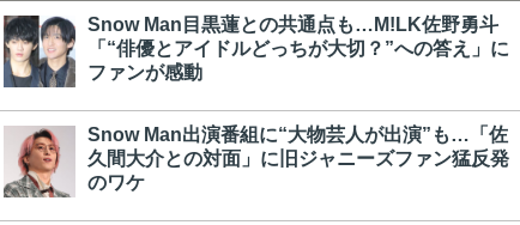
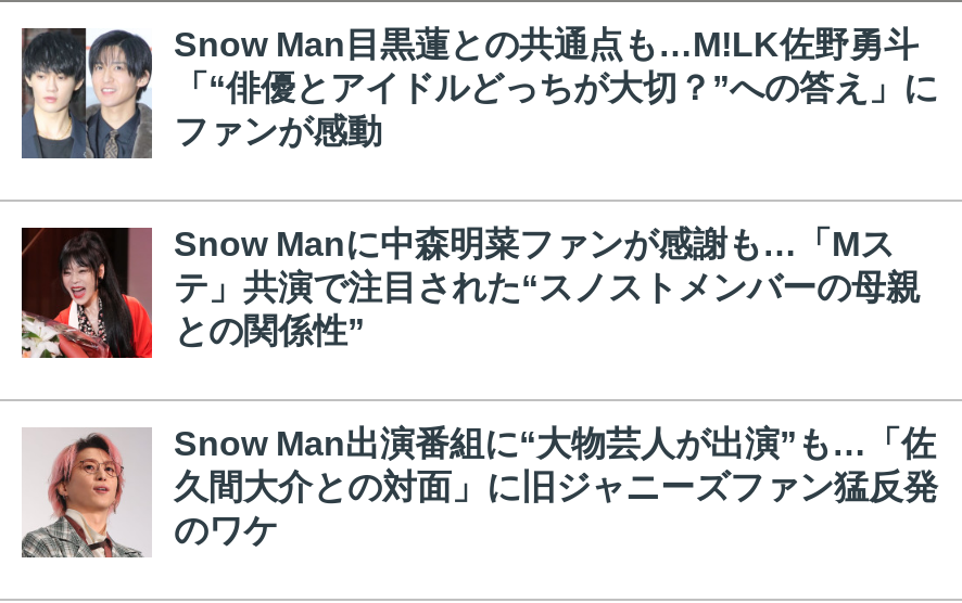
none -> [20,226,921,358] [image] | Snow Manに中森明菜ファンが感謝も…「Mス | テ」共演で注目された“スノストメンバーの母親 | との関係性”

